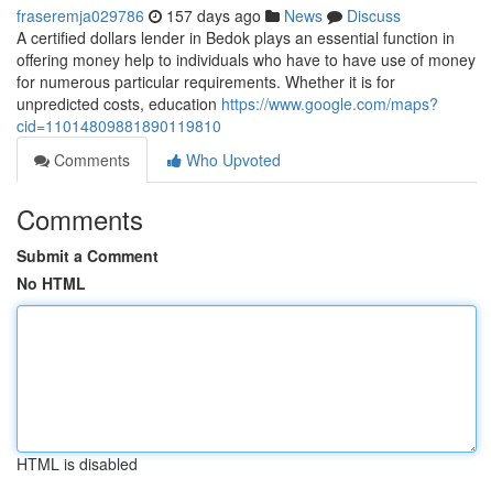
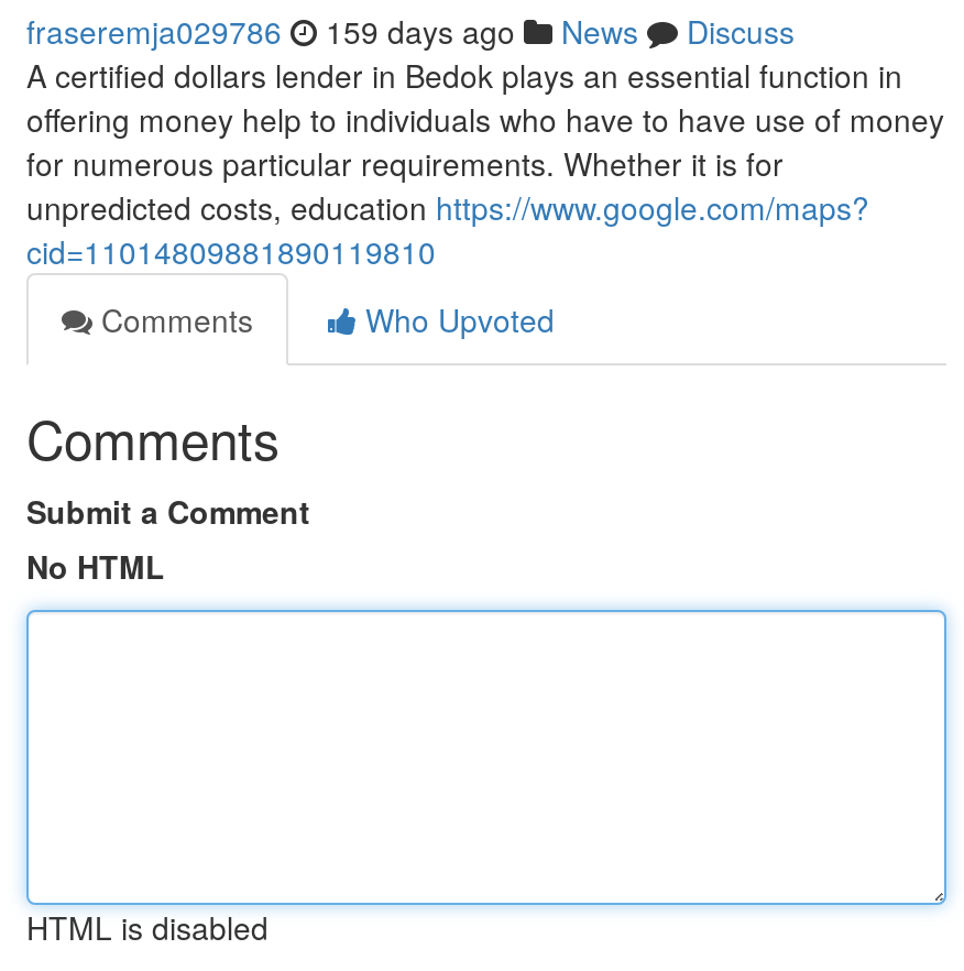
[17,4,401,26] fraseremja029786 157 days ago News Discuss -> [26,9,795,53] fraseremja029786 159 days ago News Discuss

